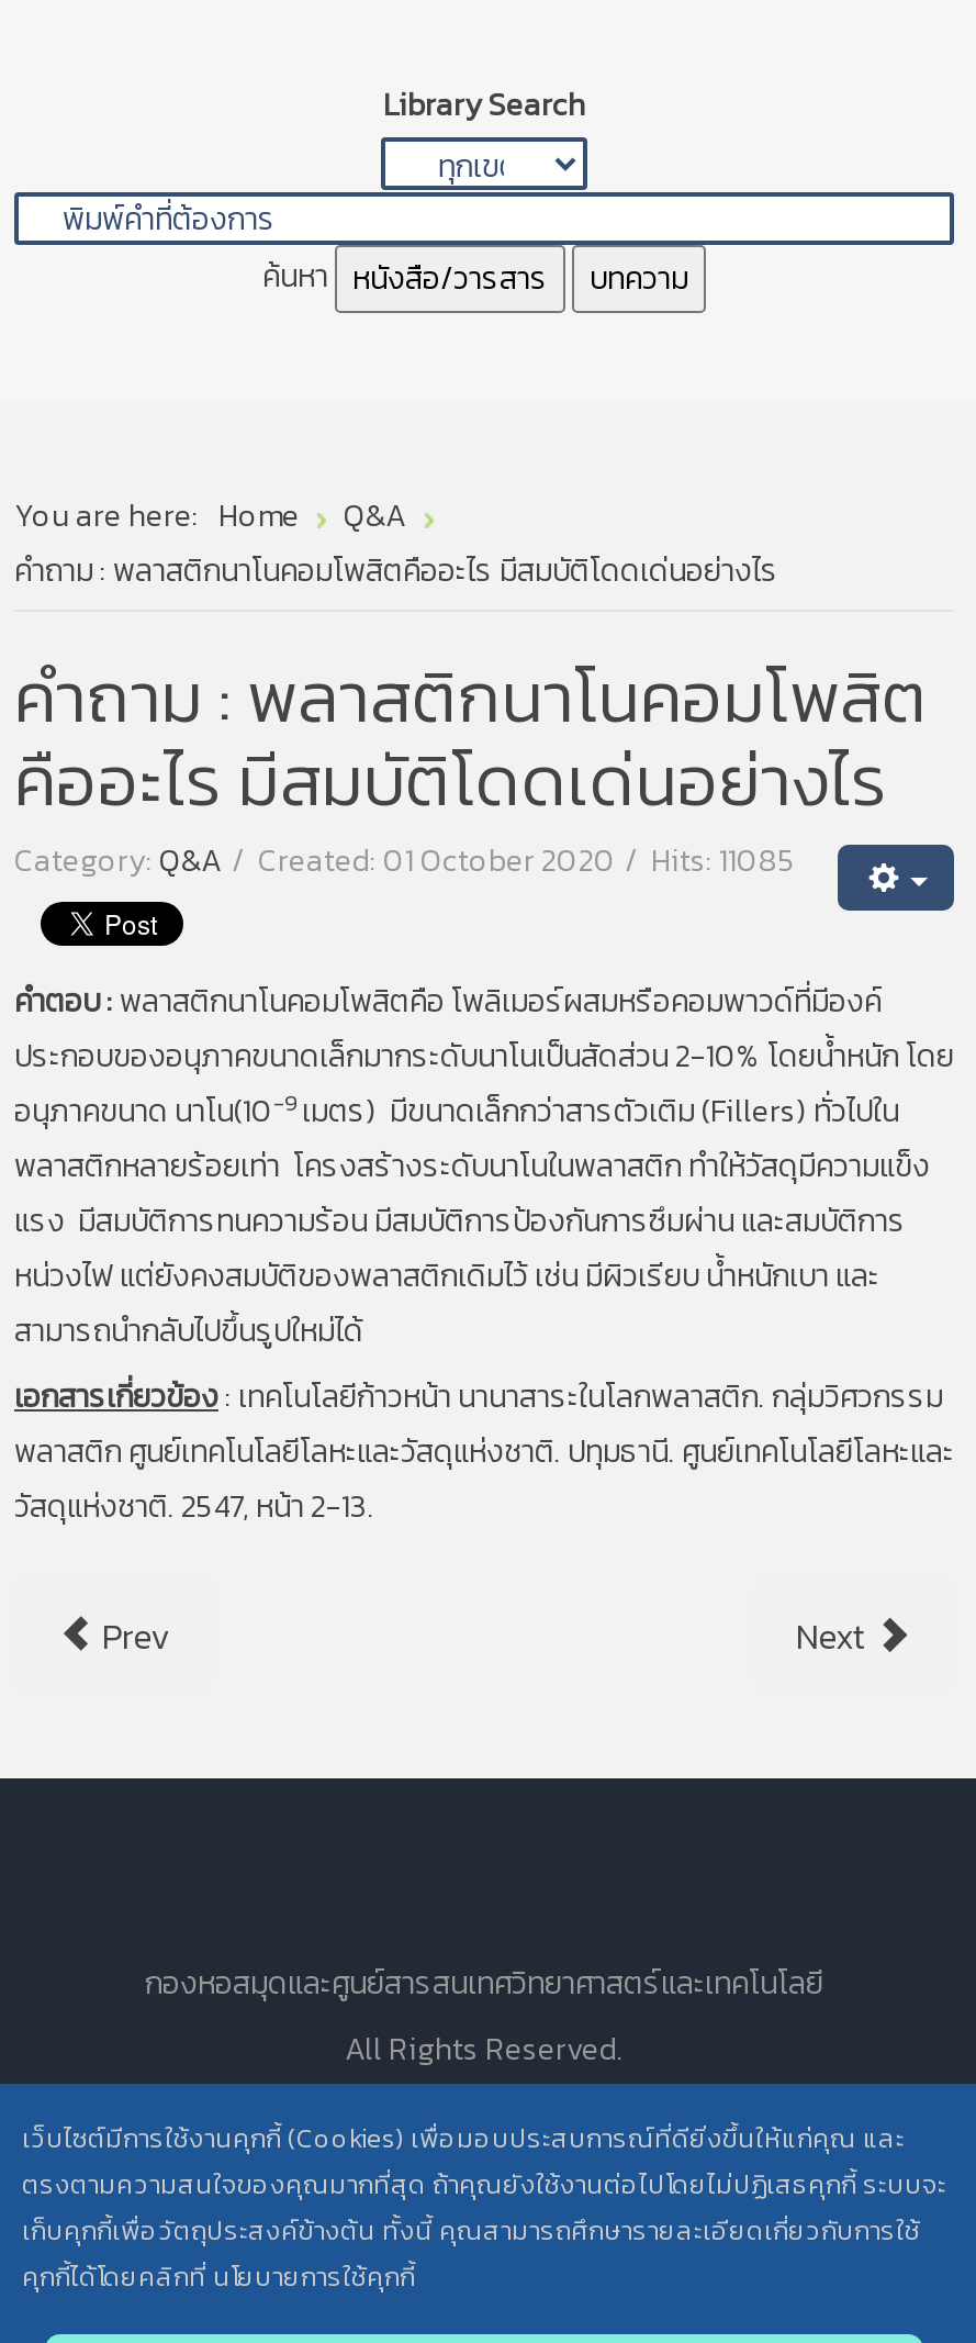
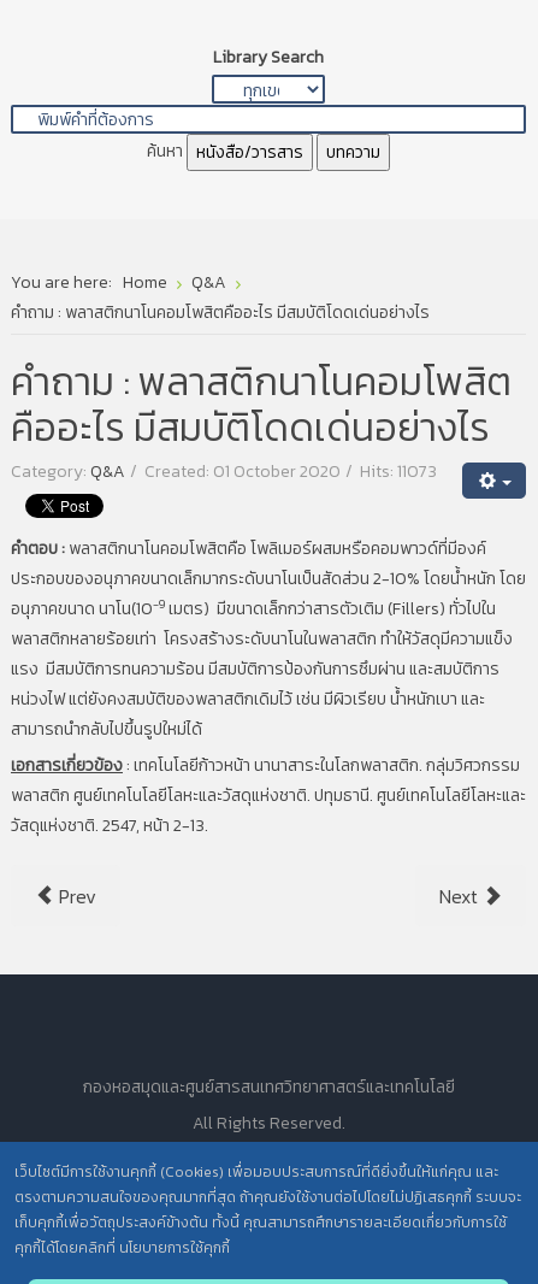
[14,839,796,885] Category: Q&A Created: 01 October 2020 Hits: 11085 -> [11,459,437,485] Category: Q&A Created: 01 October 2020 Hits: 11073

